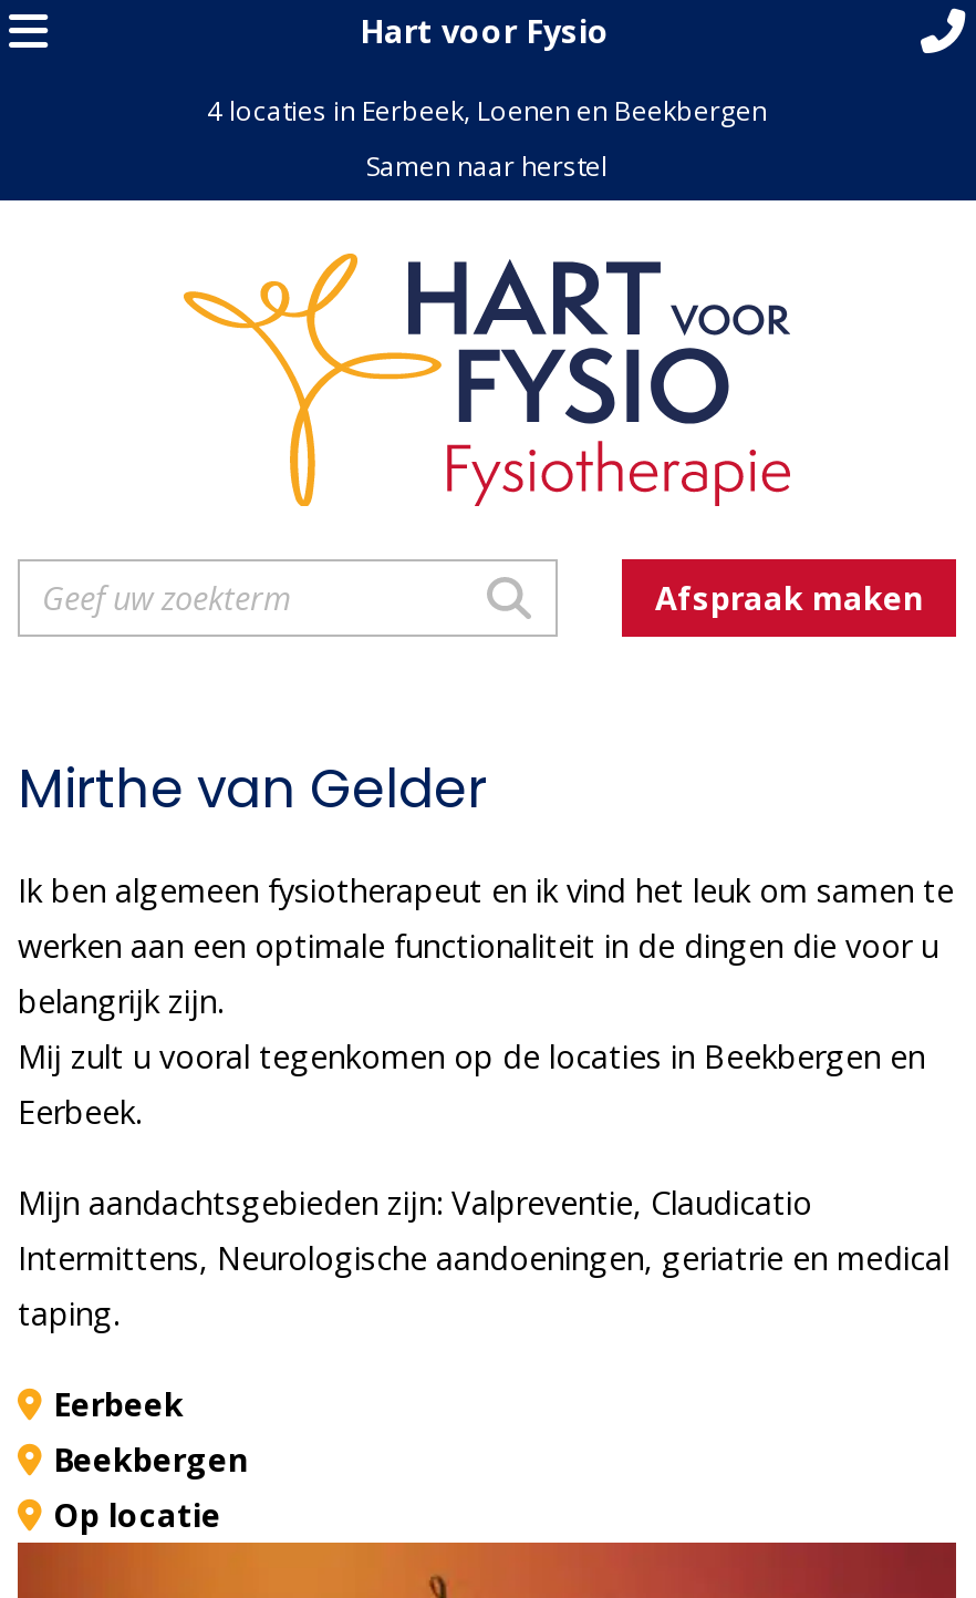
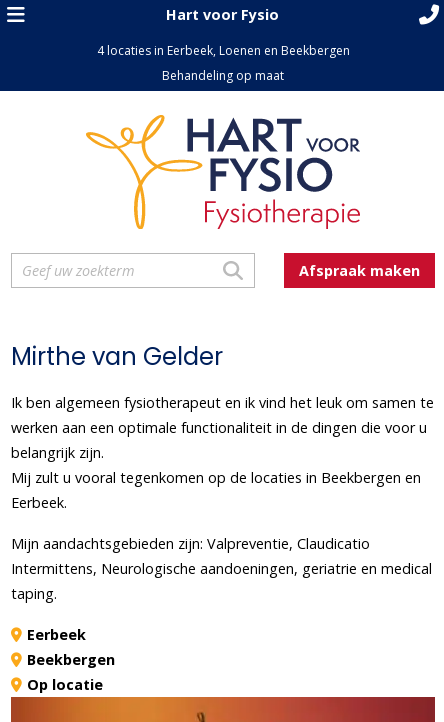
[366,147,608,185] Samen naar herstel -> [162,67,284,84] Behandeling op maat

